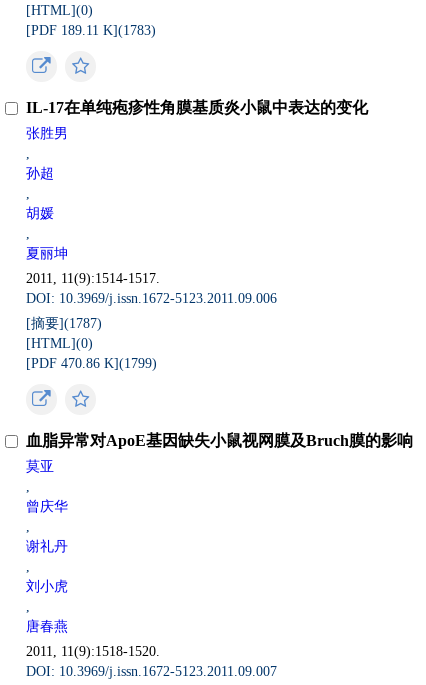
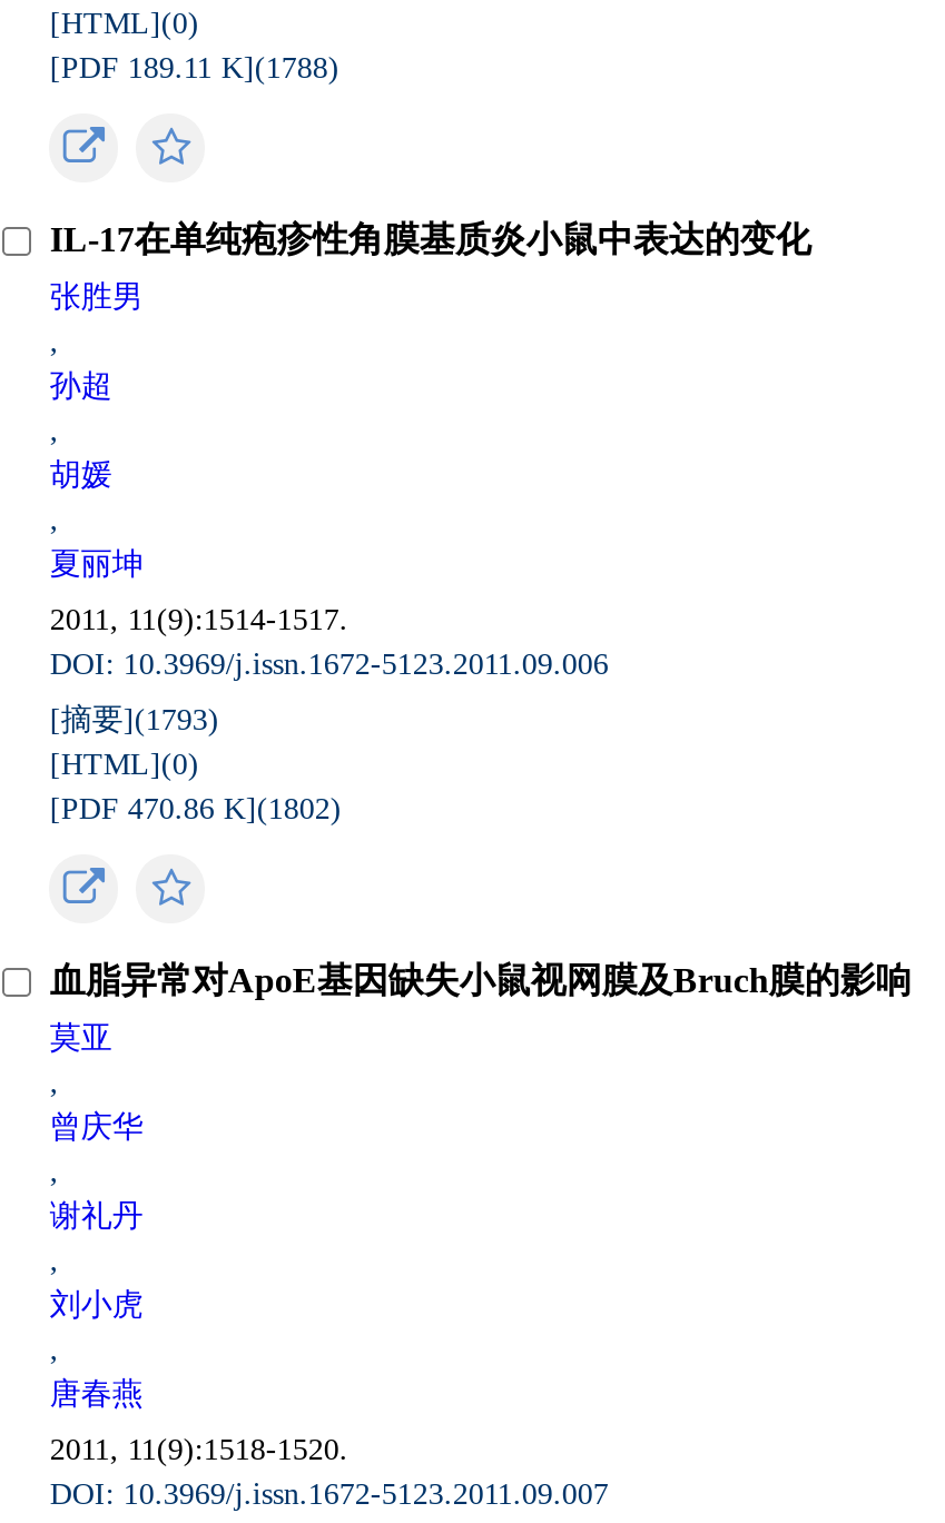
[26,23,156,38] [PDF 189.11 K](1783) -> [50,51,339,85] [PDF 189.11 K](1788)
[26,316,102,331] [摘要](1787) -> [50,703,219,737] [摘要](1793)
[26,356,157,371] [PDF 470.86 K](1799) -> [50,792,341,826] [PDF 470.86 K](1802)

